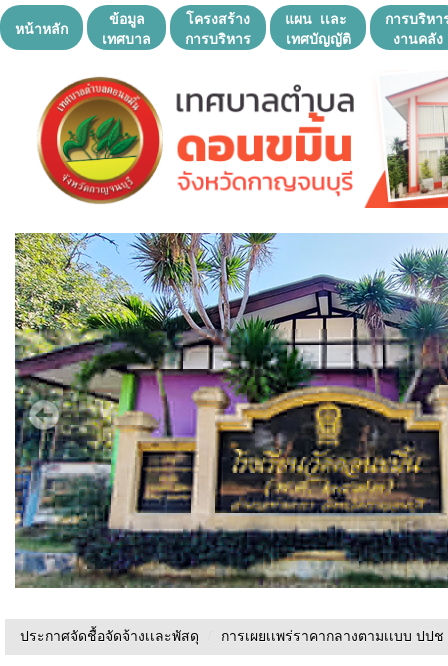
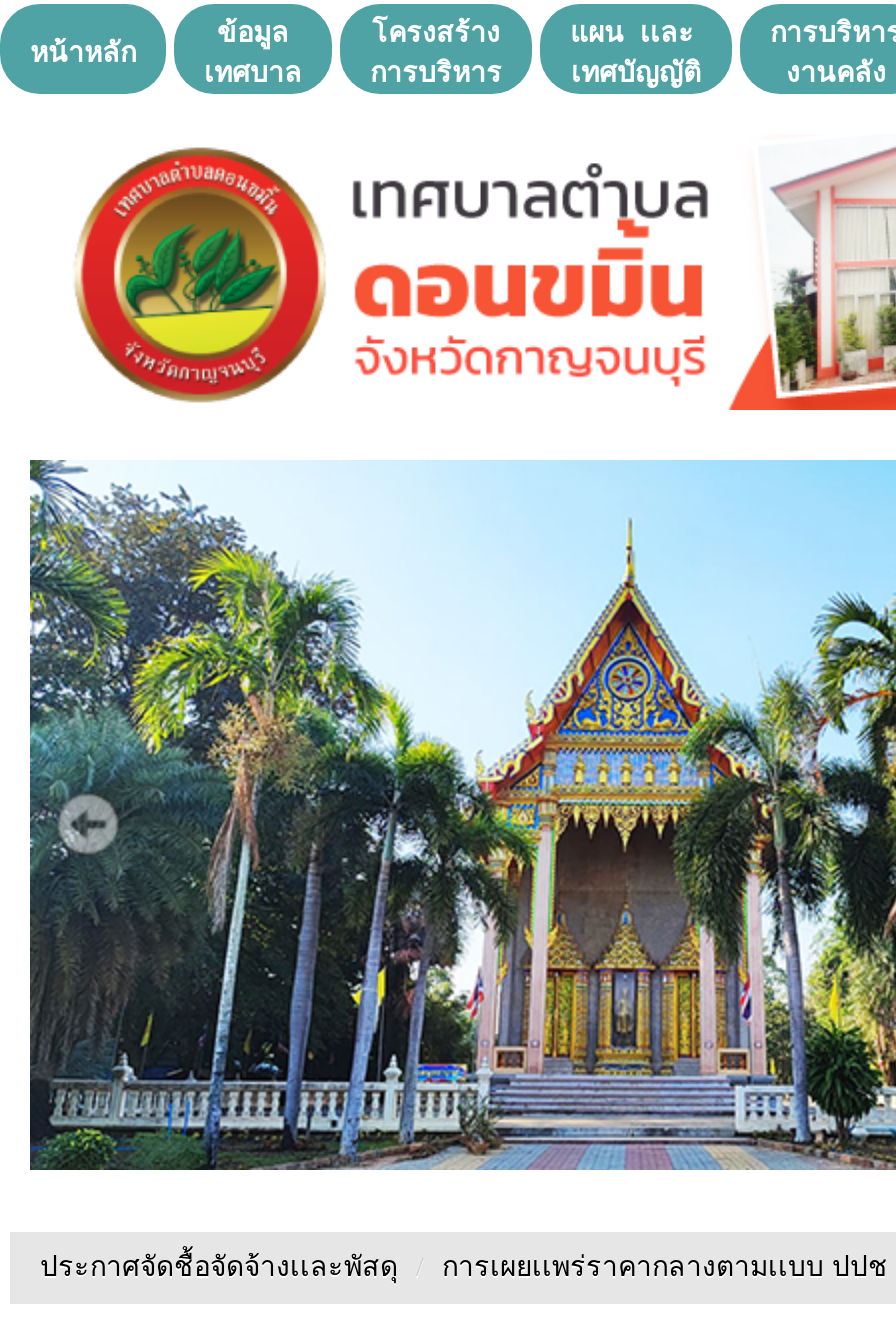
[14,232,445,589] [image] -> [28,460,890,1172] [image]

